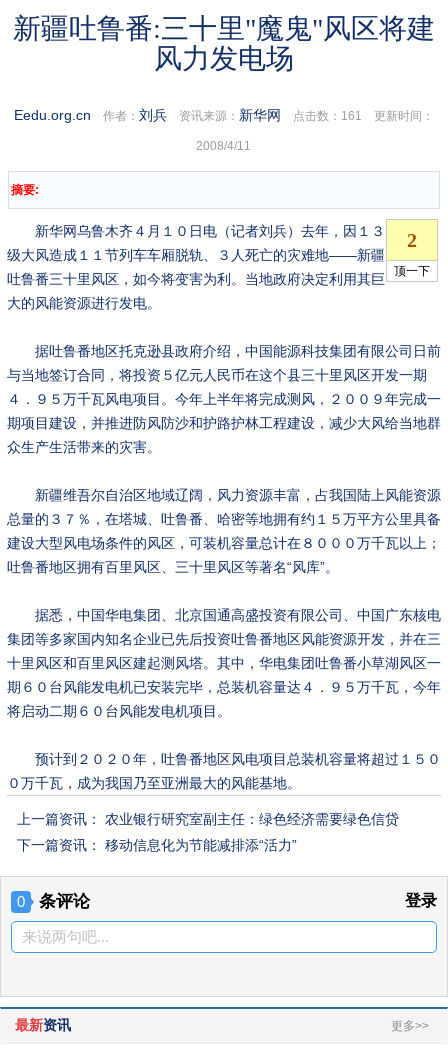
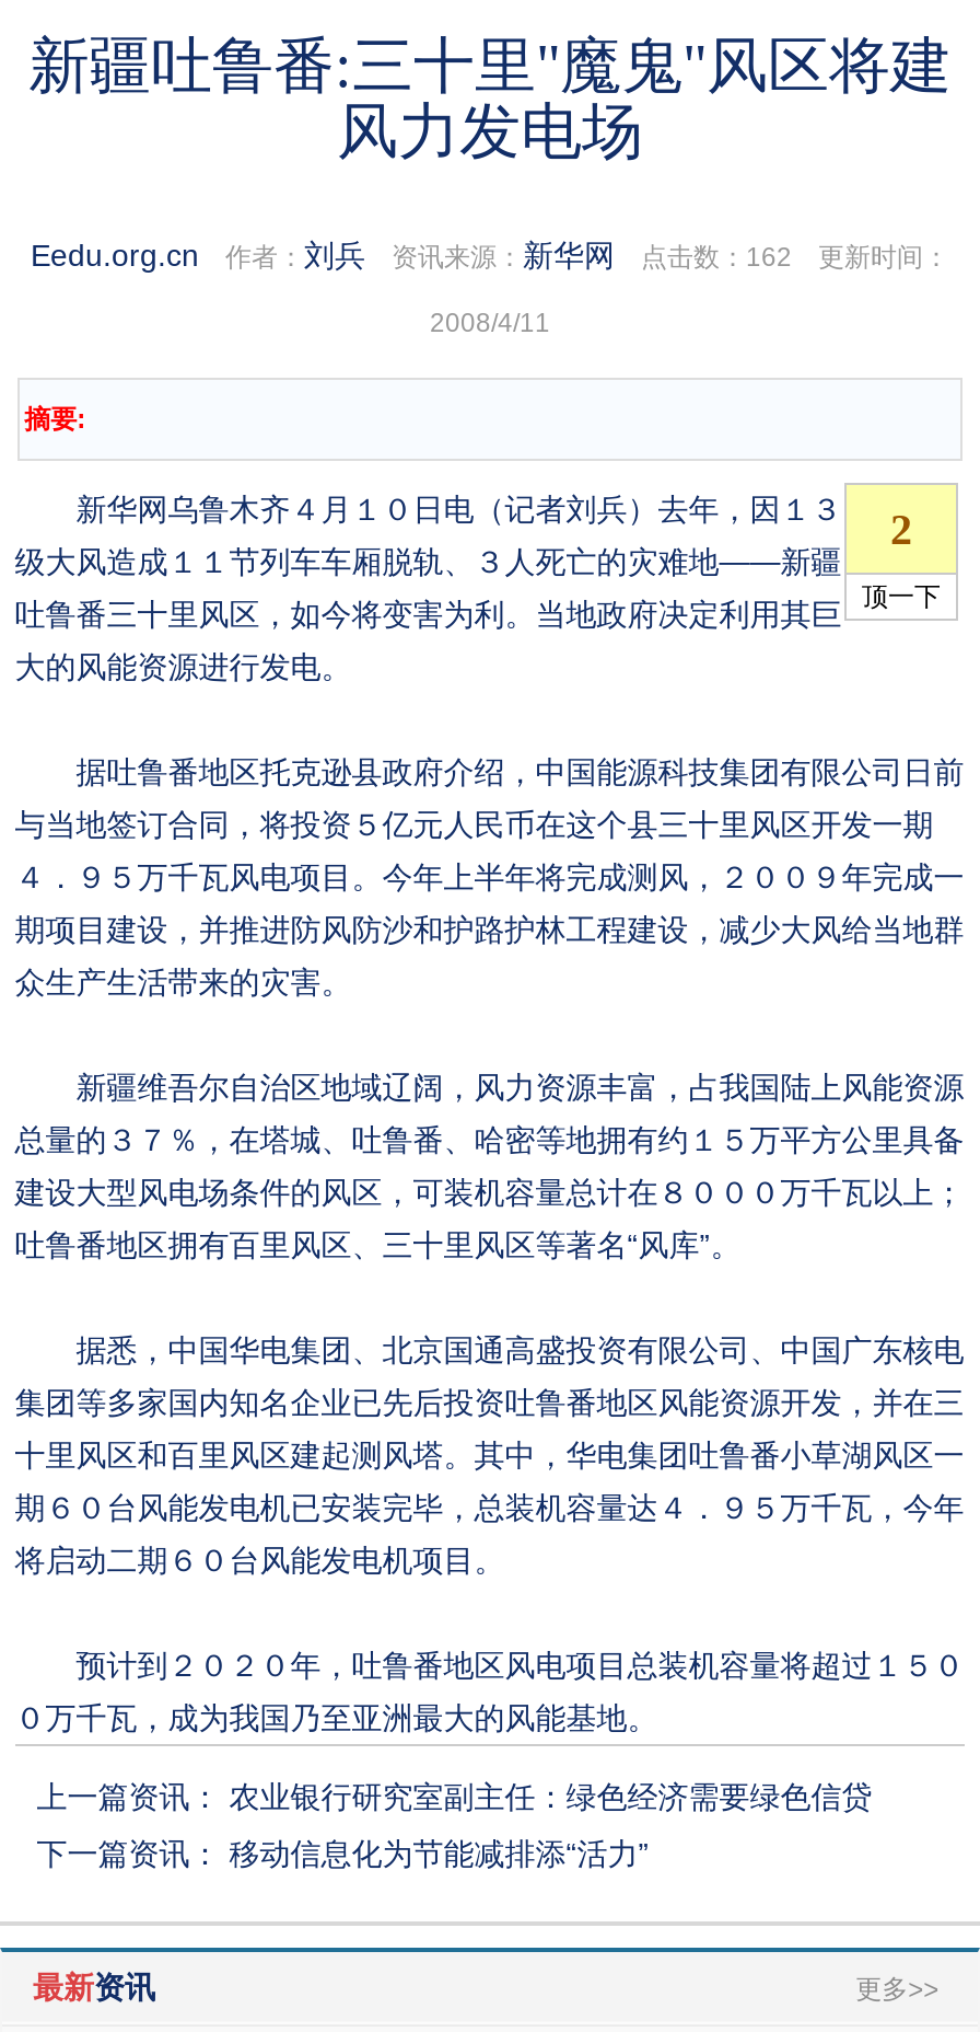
[14,107,434,123] Eedu.org.cn作者：刘兵资讯来源：新华网点击数：161 更新时间： -> [31,238,949,273] Eedu.org.cn作者：刘兵资讯来源：新华网点击数：162 更新时间：
[17,892,437,945] 0 | 条评论 | 登录 | 来说两句吧... -> none

